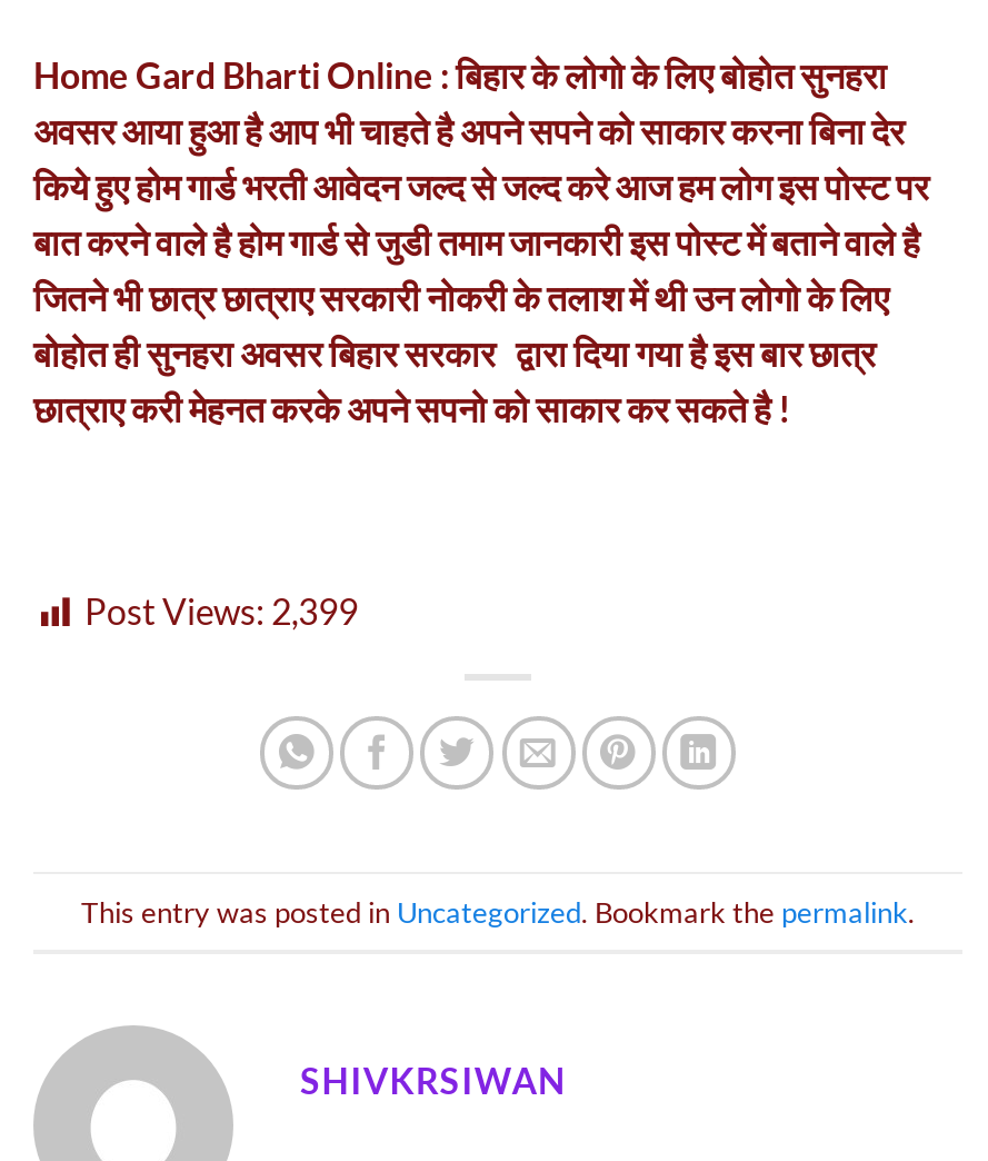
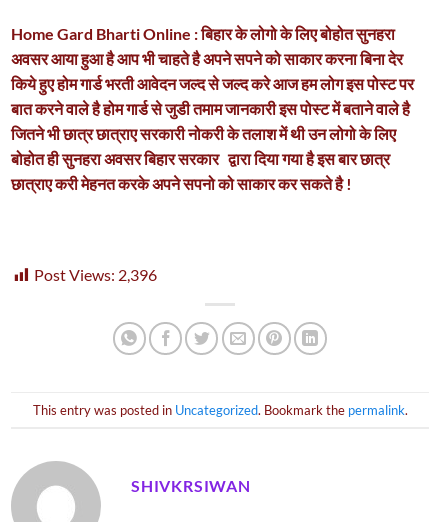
[84,590,358,632] Post Views: 2,399 -> [34,265,157,284] Post Views: 2,396

